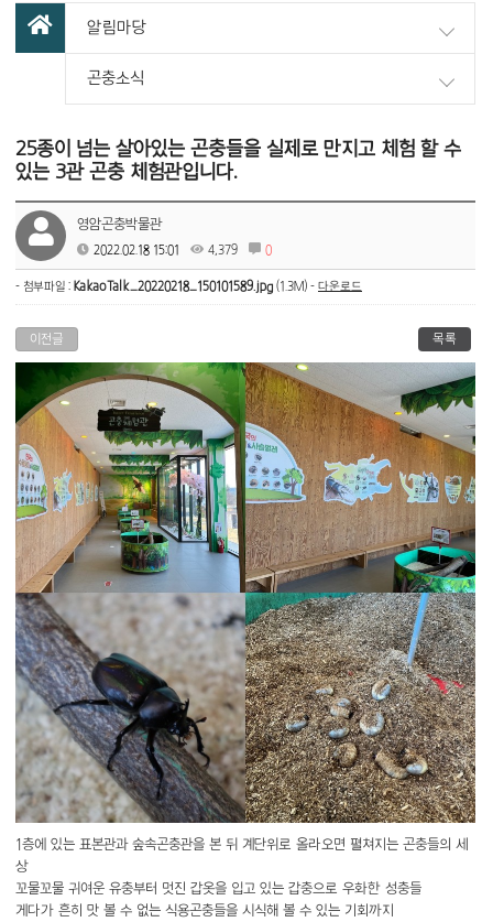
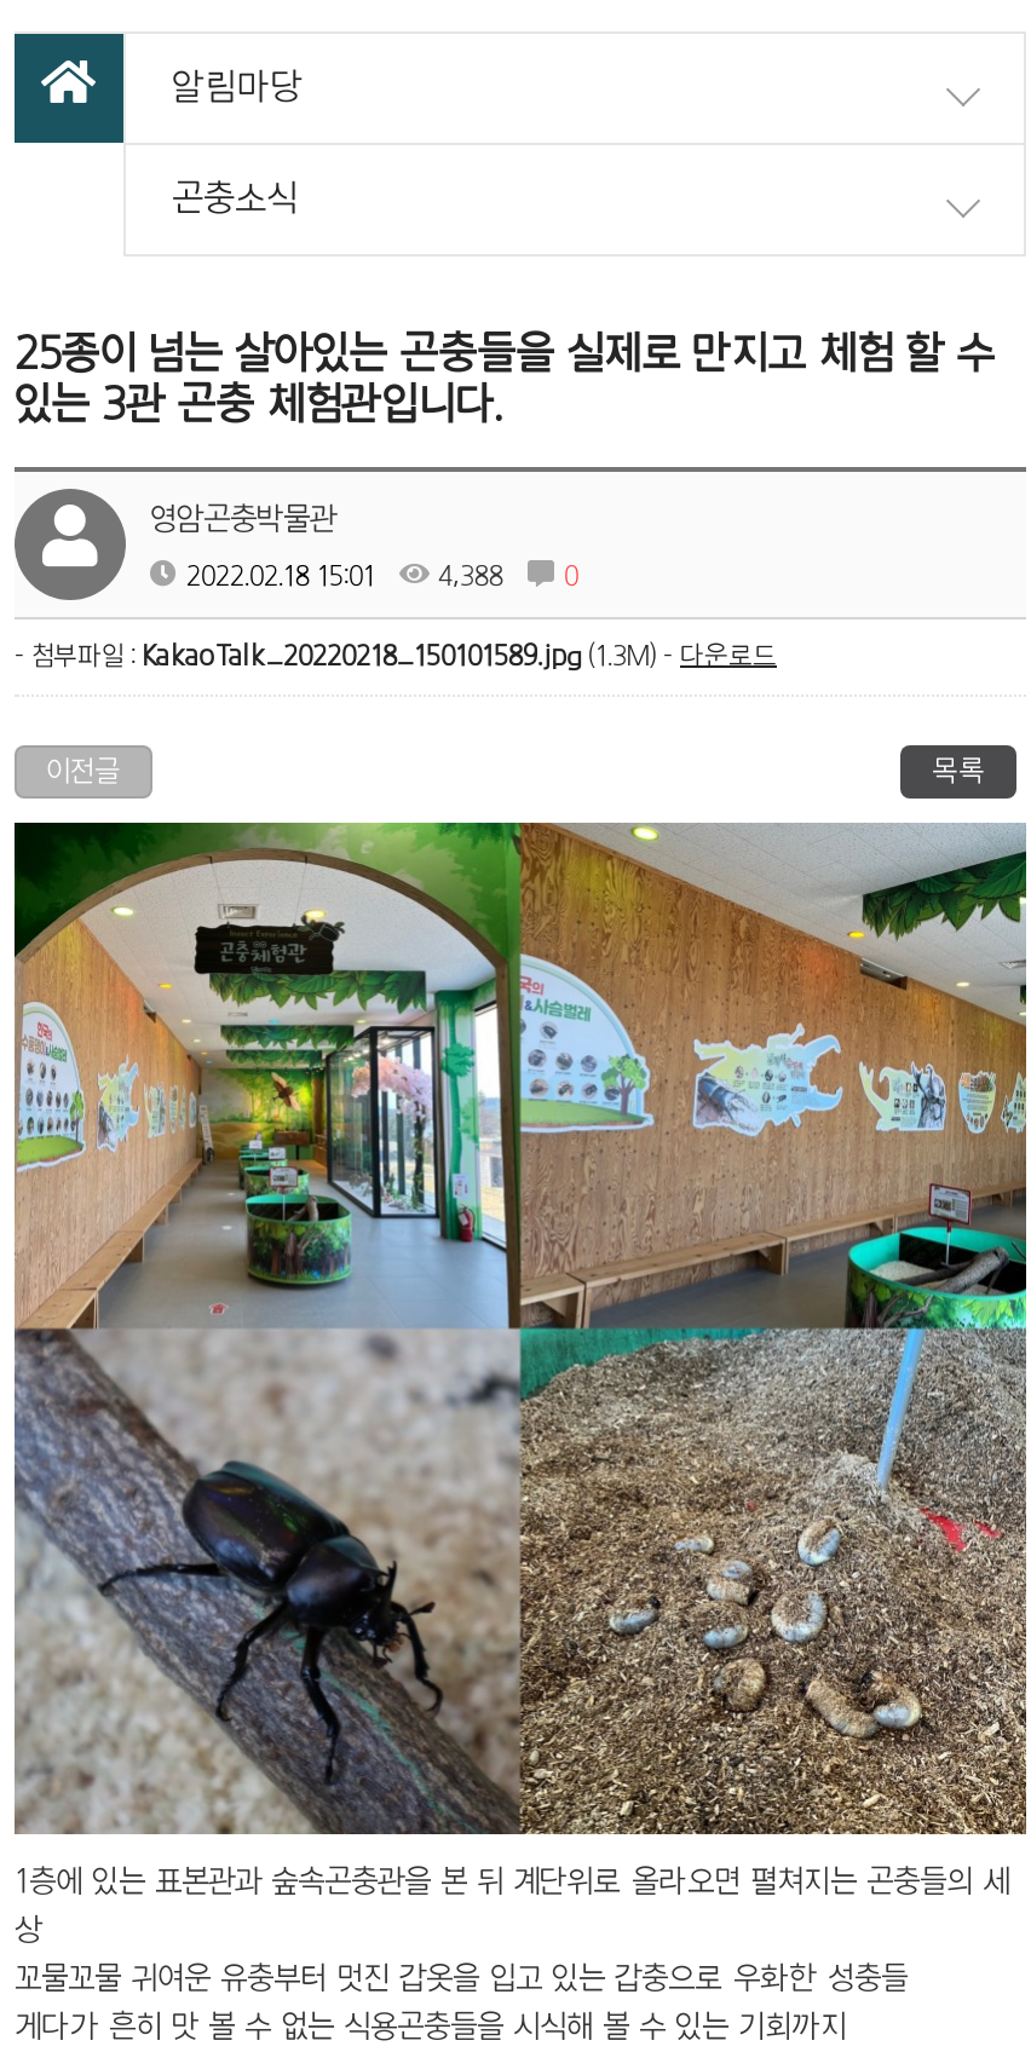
[94,242,272,258] 2022.02.18 15:01 4,379 0 -> [186,559,578,593] 2022.02.18 15:01 4,388 0

